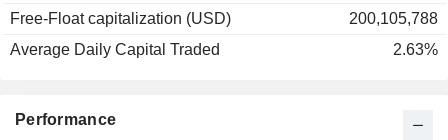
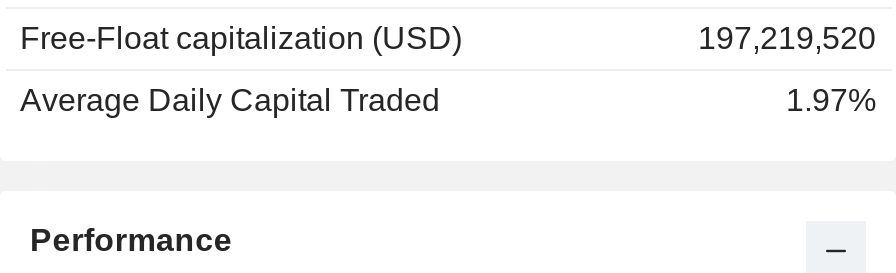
[349,10,438,27] 200,105,788 -> [698,21,876,55] 197,219,520
[393,41,438,58] 2.63% -> [786,83,876,117] 1.97%

